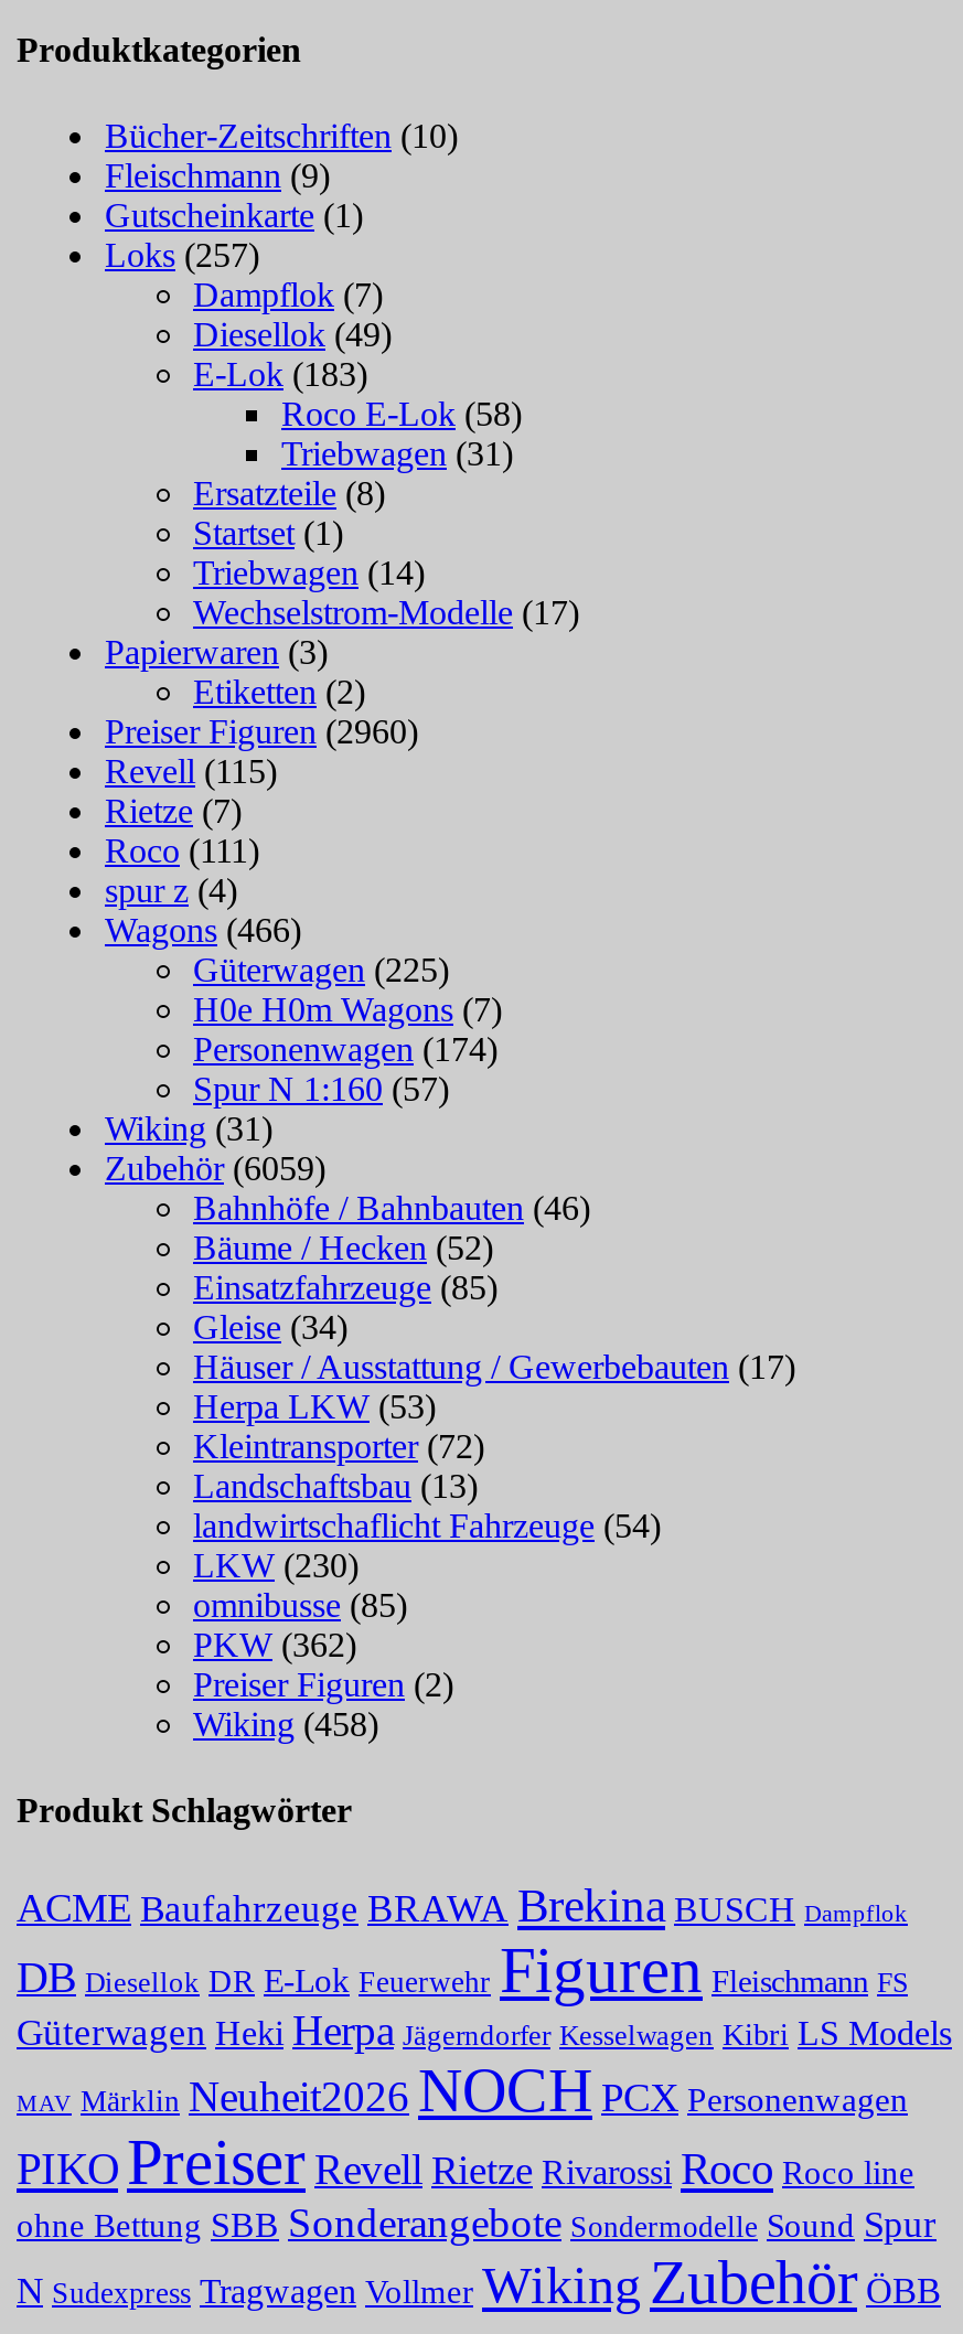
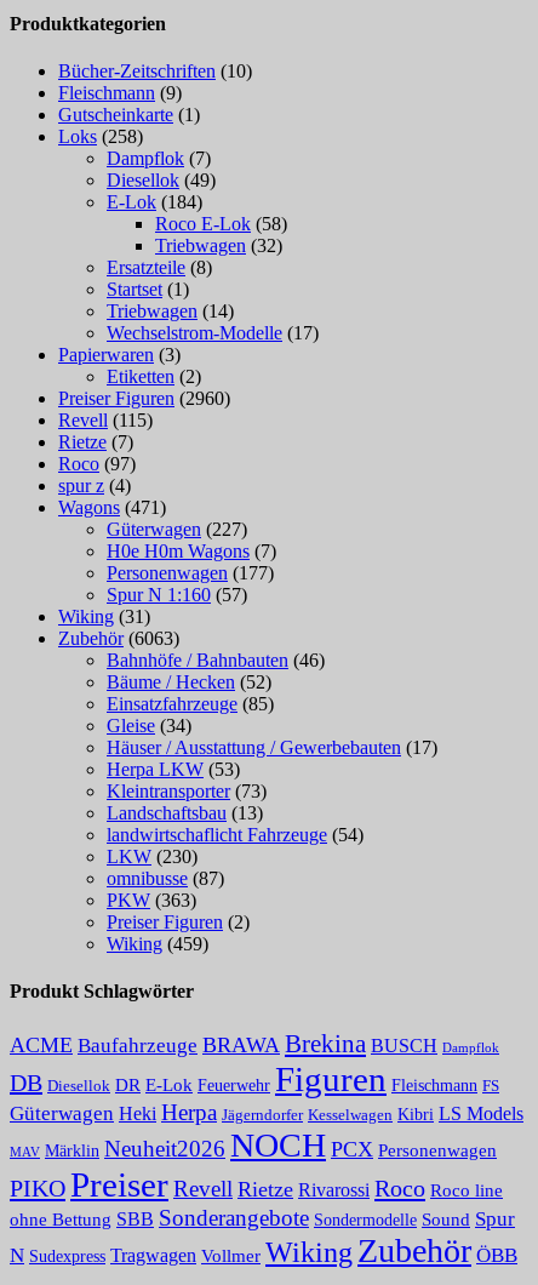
[105,236,259,274] Loks (257) -> [58,126,143,147] Loks (258)
[193,356,367,393] E-Lok (183) -> [107,192,202,212] E-Lok (184)
[281,435,513,473] Triebwagen (31) -> [155,235,282,256] Triebwagen (32)
[105,832,259,870] Roco (111) -> [58,454,136,474] Roco (97)
[105,912,301,949] Wagons (466) -> [58,497,166,518] Wagons (471)
[193,951,449,989] Güterwagen (225) -> [107,519,247,540] Güterwagen (227)
[193,1031,497,1068] Personenwagen (174) -> [107,563,274,583] Personenwagen (177)
[105,1150,325,1187] Zubehör (6059) -> [58,628,179,649] Zubehör (6063)
[193,1428,484,1465] Kleintransporter (72) -> [107,781,267,802] Kleintransporter (73)
[193,1587,407,1624] omnibusse (85) -> [107,868,224,889] omnibusse (87)
[193,1626,356,1664] PKW (362) -> [107,890,196,911] PKW (363)
[193,1706,378,1743] Wiking (458) -> [107,934,208,954] Wiking (459)

